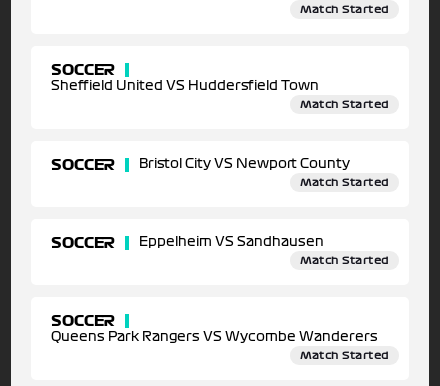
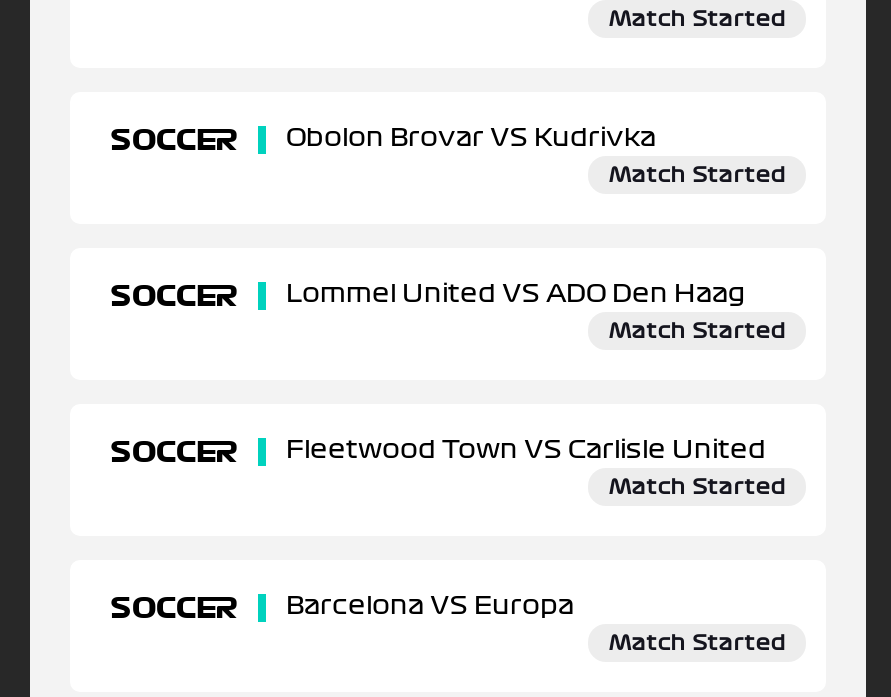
[51,80,319,92] Sheffield United VS Huddersfield Town -> [286,126,656,150] Obolon Brovar VS Kudrivka
[139,158,350,170] Bristol City VS Newport County -> [286,282,744,306] Lommel United VS ADO Den Haag
[139,236,324,248] Eppelheim VS Sandhausen -> [286,438,766,462] Fleetwood Town VS Carlisle United
[51,331,378,343] Queens Park Rangers VS Wycombe Wanderers -> [286,594,574,618] Barcelona VS Europa

